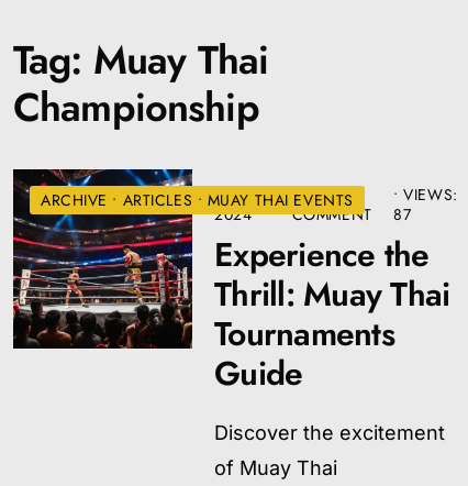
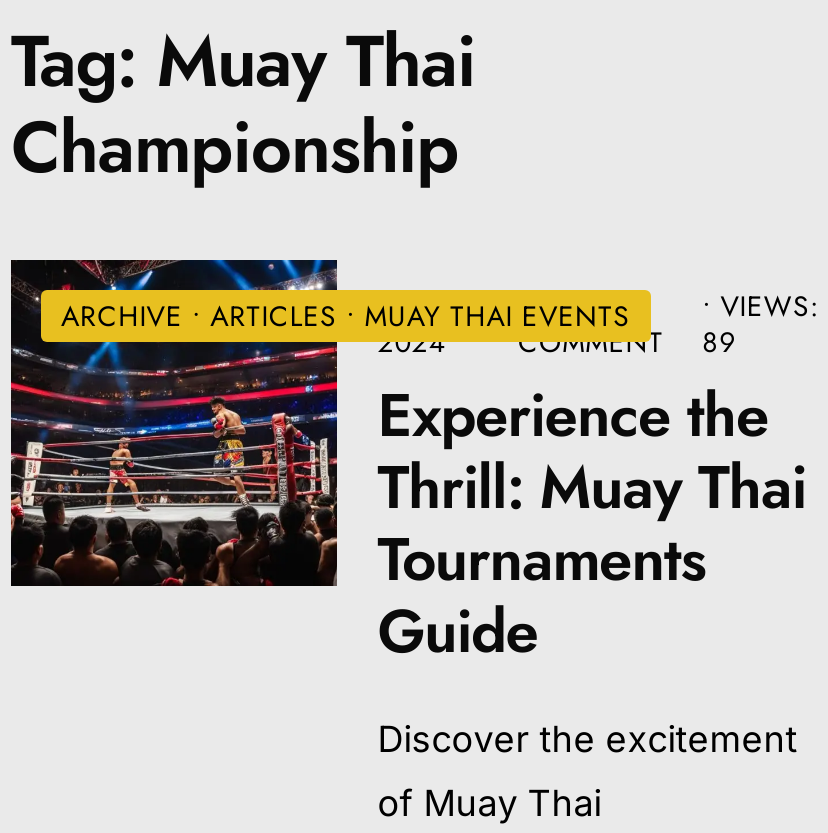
[393,203,411,225] 87 -> [702,322,736,362] 89

